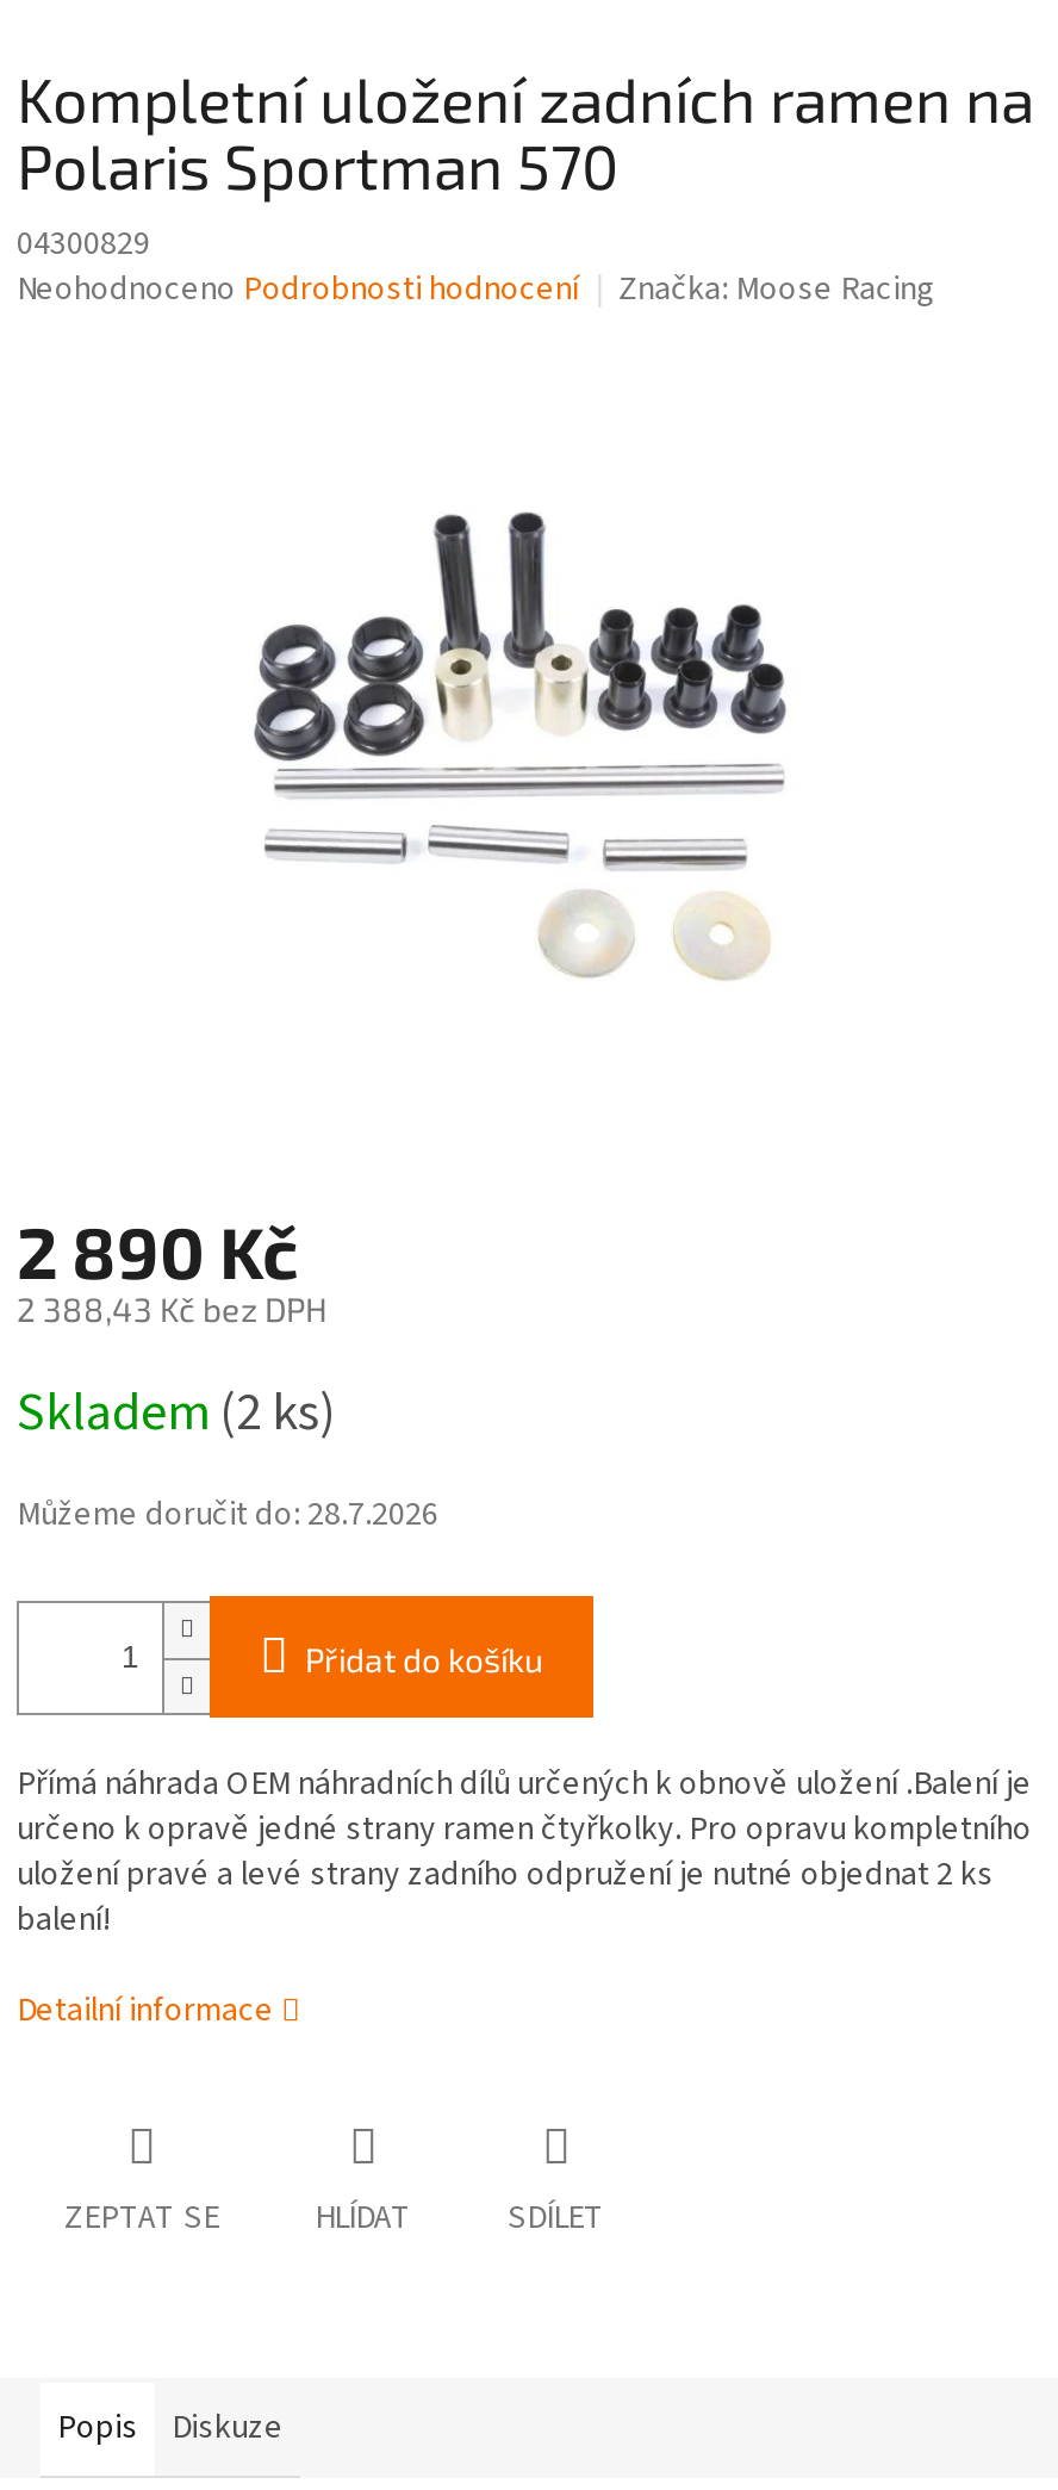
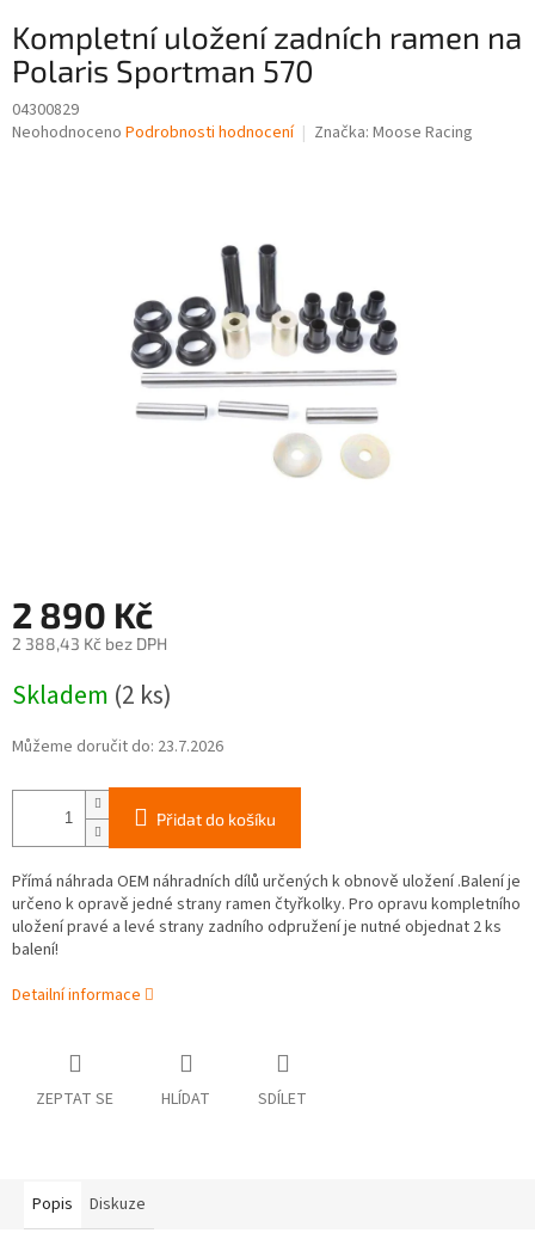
[17,1492,438,1540] Můžeme doručit do: 28.7.2026 -> [12,735,223,759] Můžeme doručit do: 23.7.2026

